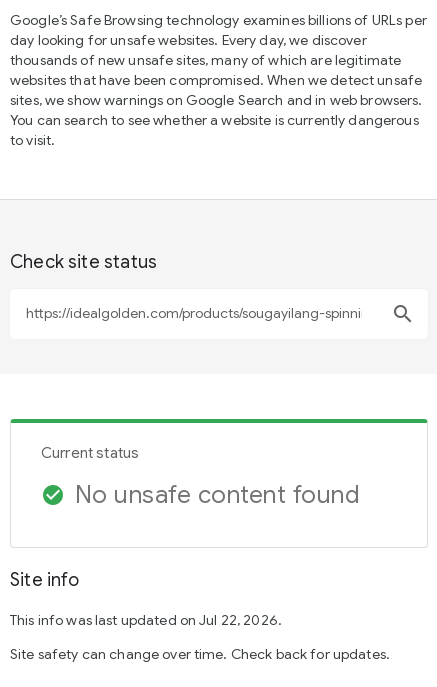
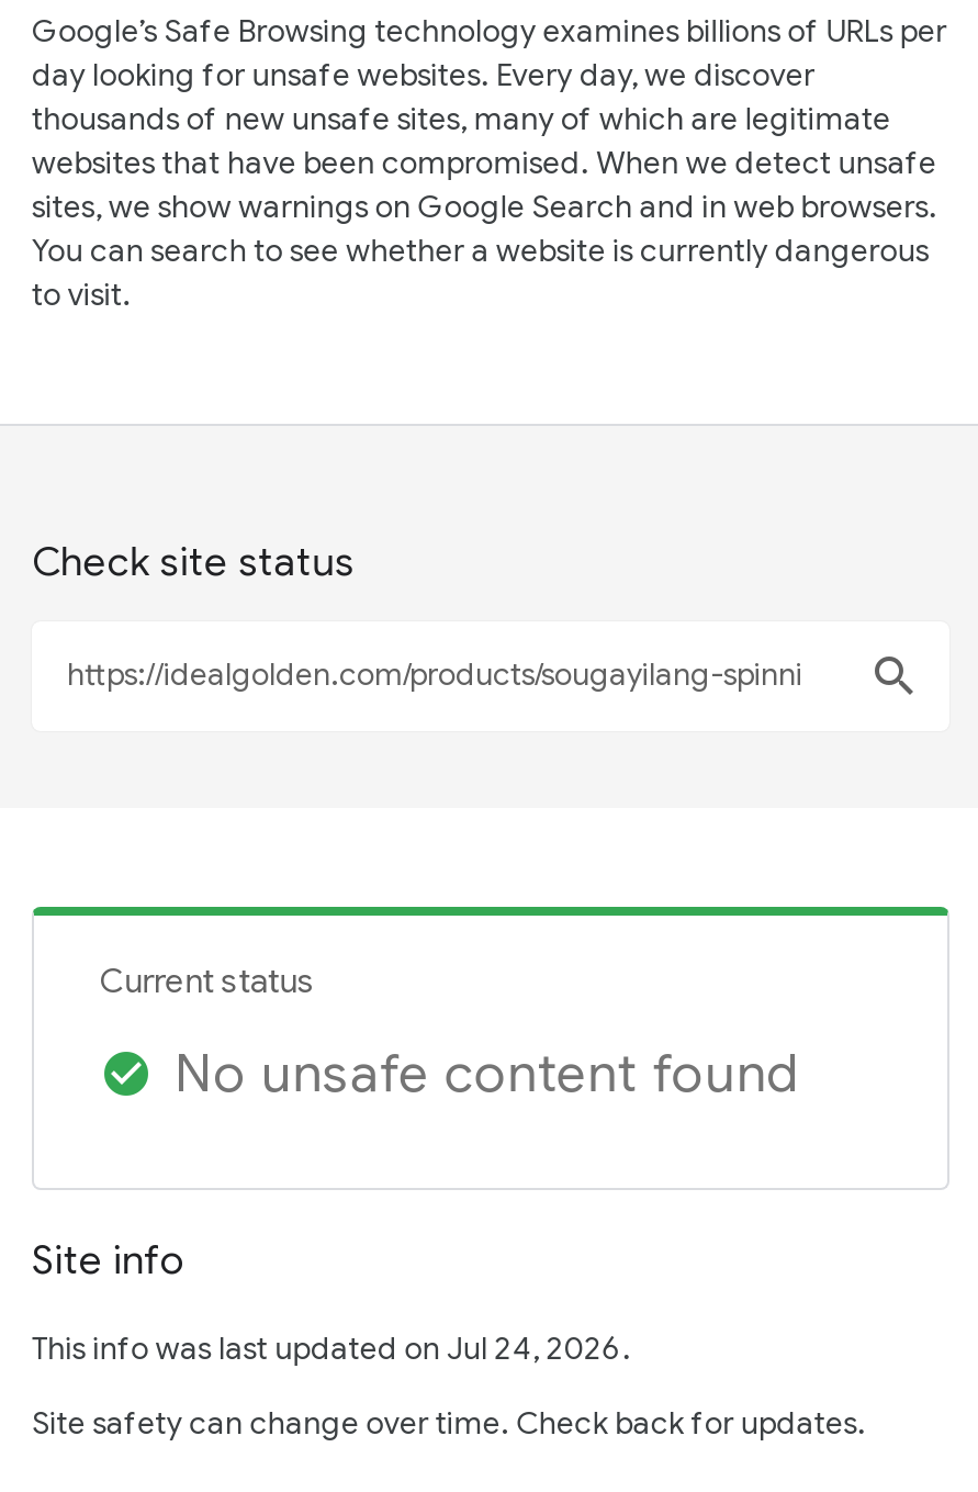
[10,611,282,629] This info was last updated on Jul 22, 2026. -> [32,1328,631,1368] This info was last updated on Jul 24, 2026.

